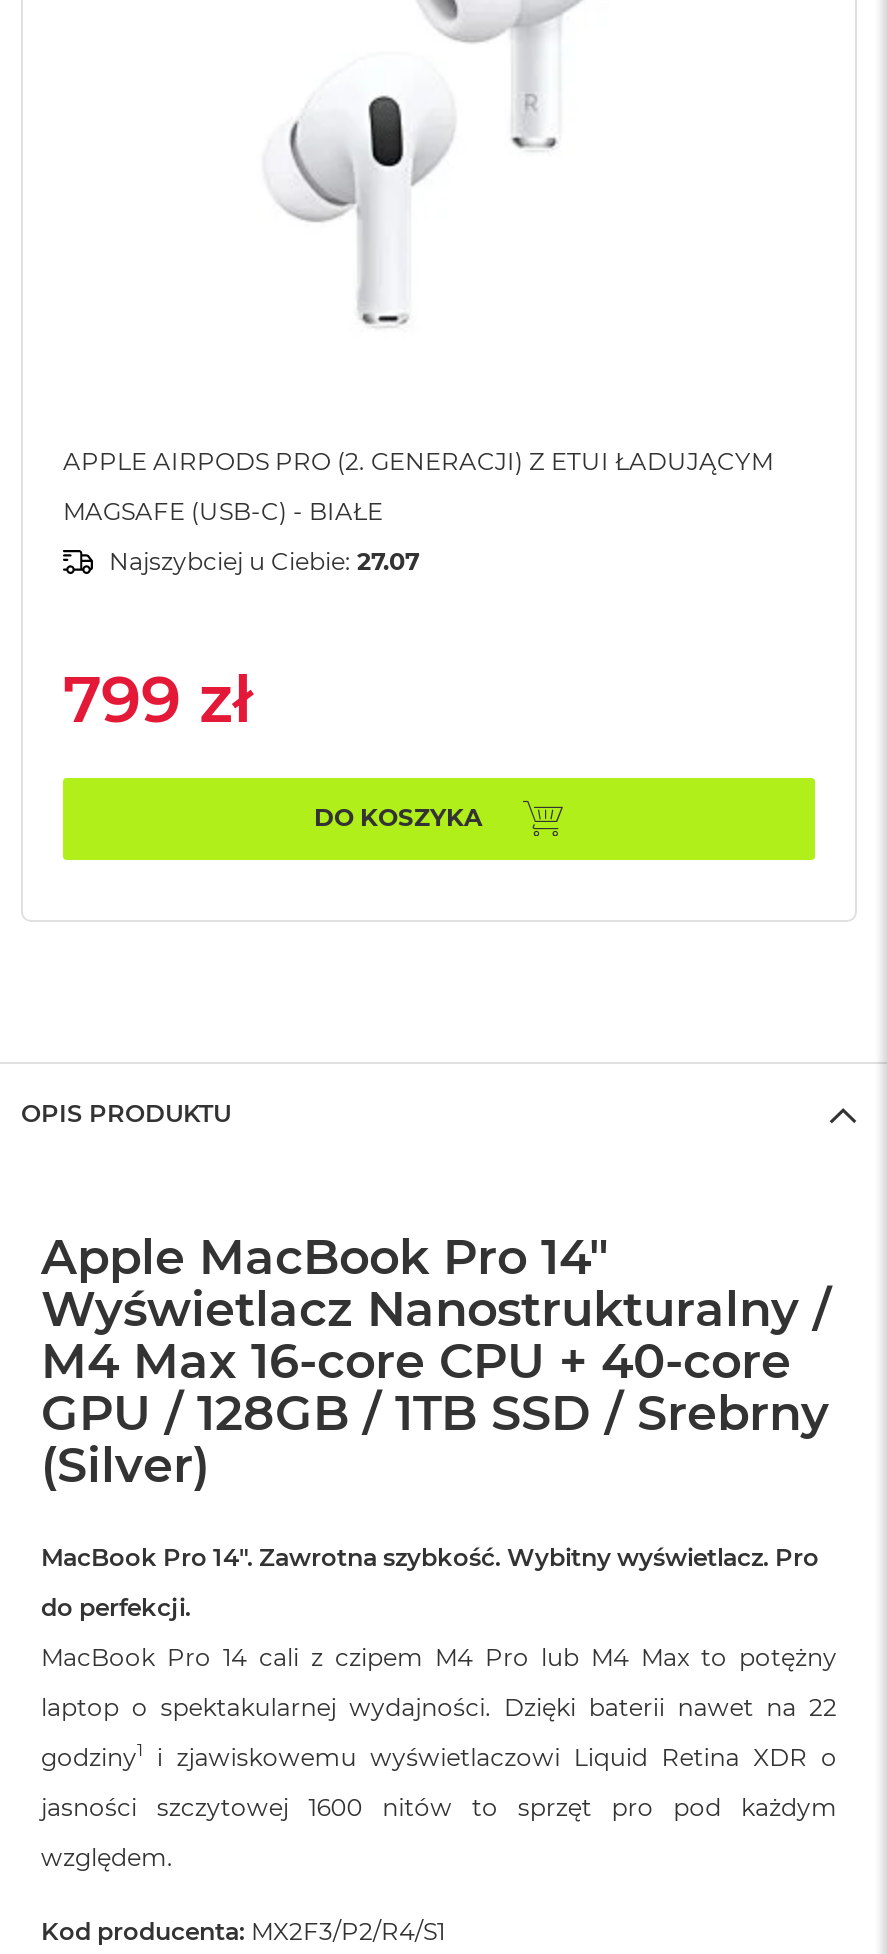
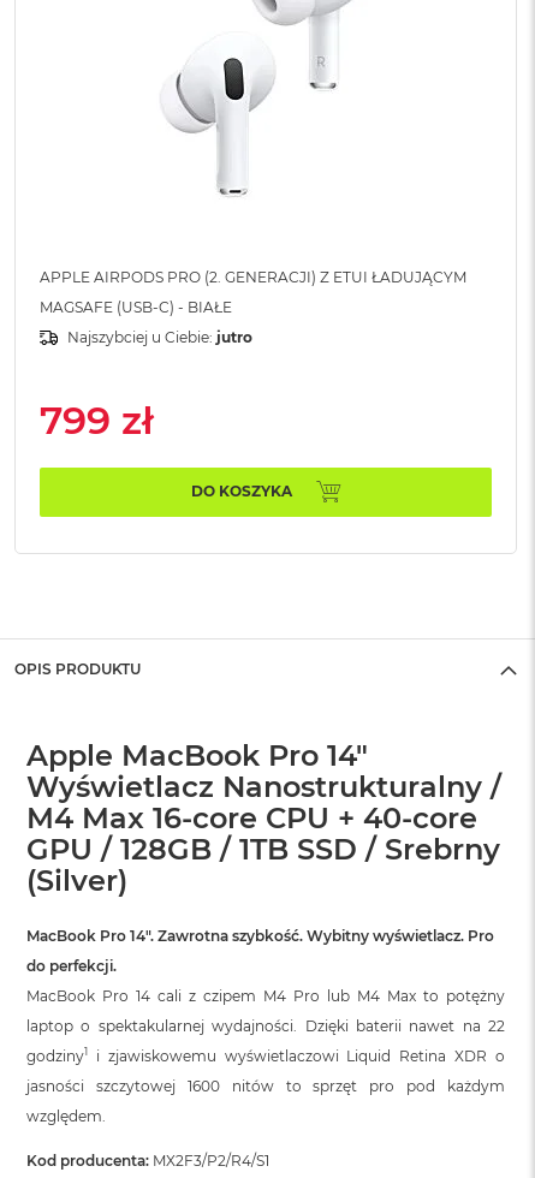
[109,546,419,576] Najszybciej u Ciebie: 27.07 -> [67,328,252,346] Najszybciej u Ciebie: jutro

